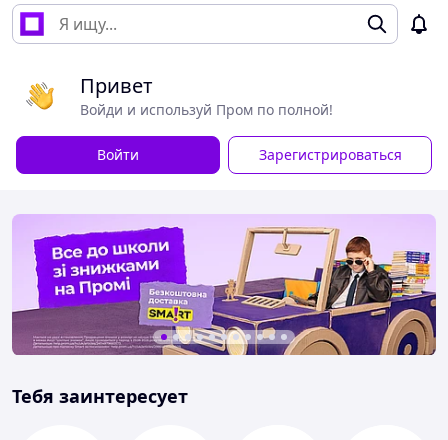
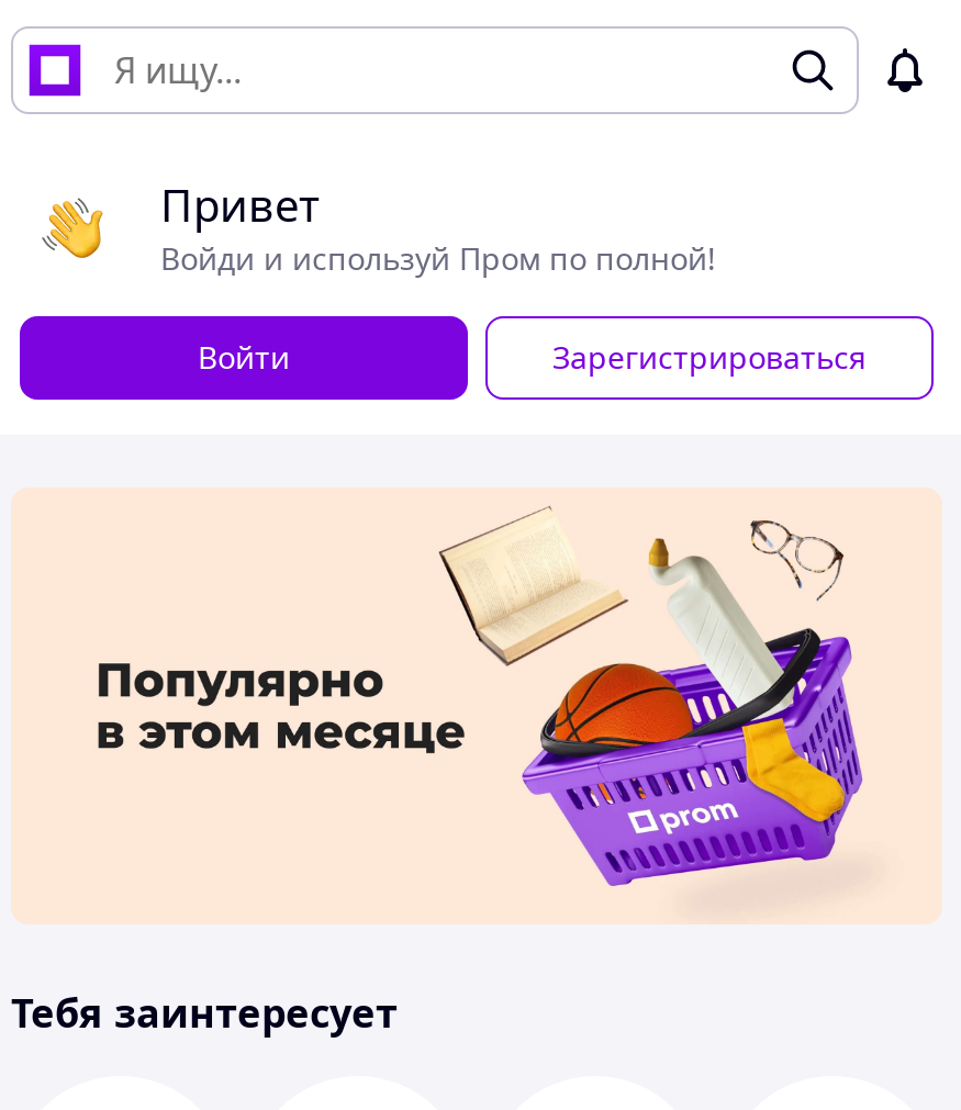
[11,214,437,356] [image] -> [13,490,940,924] [image]

